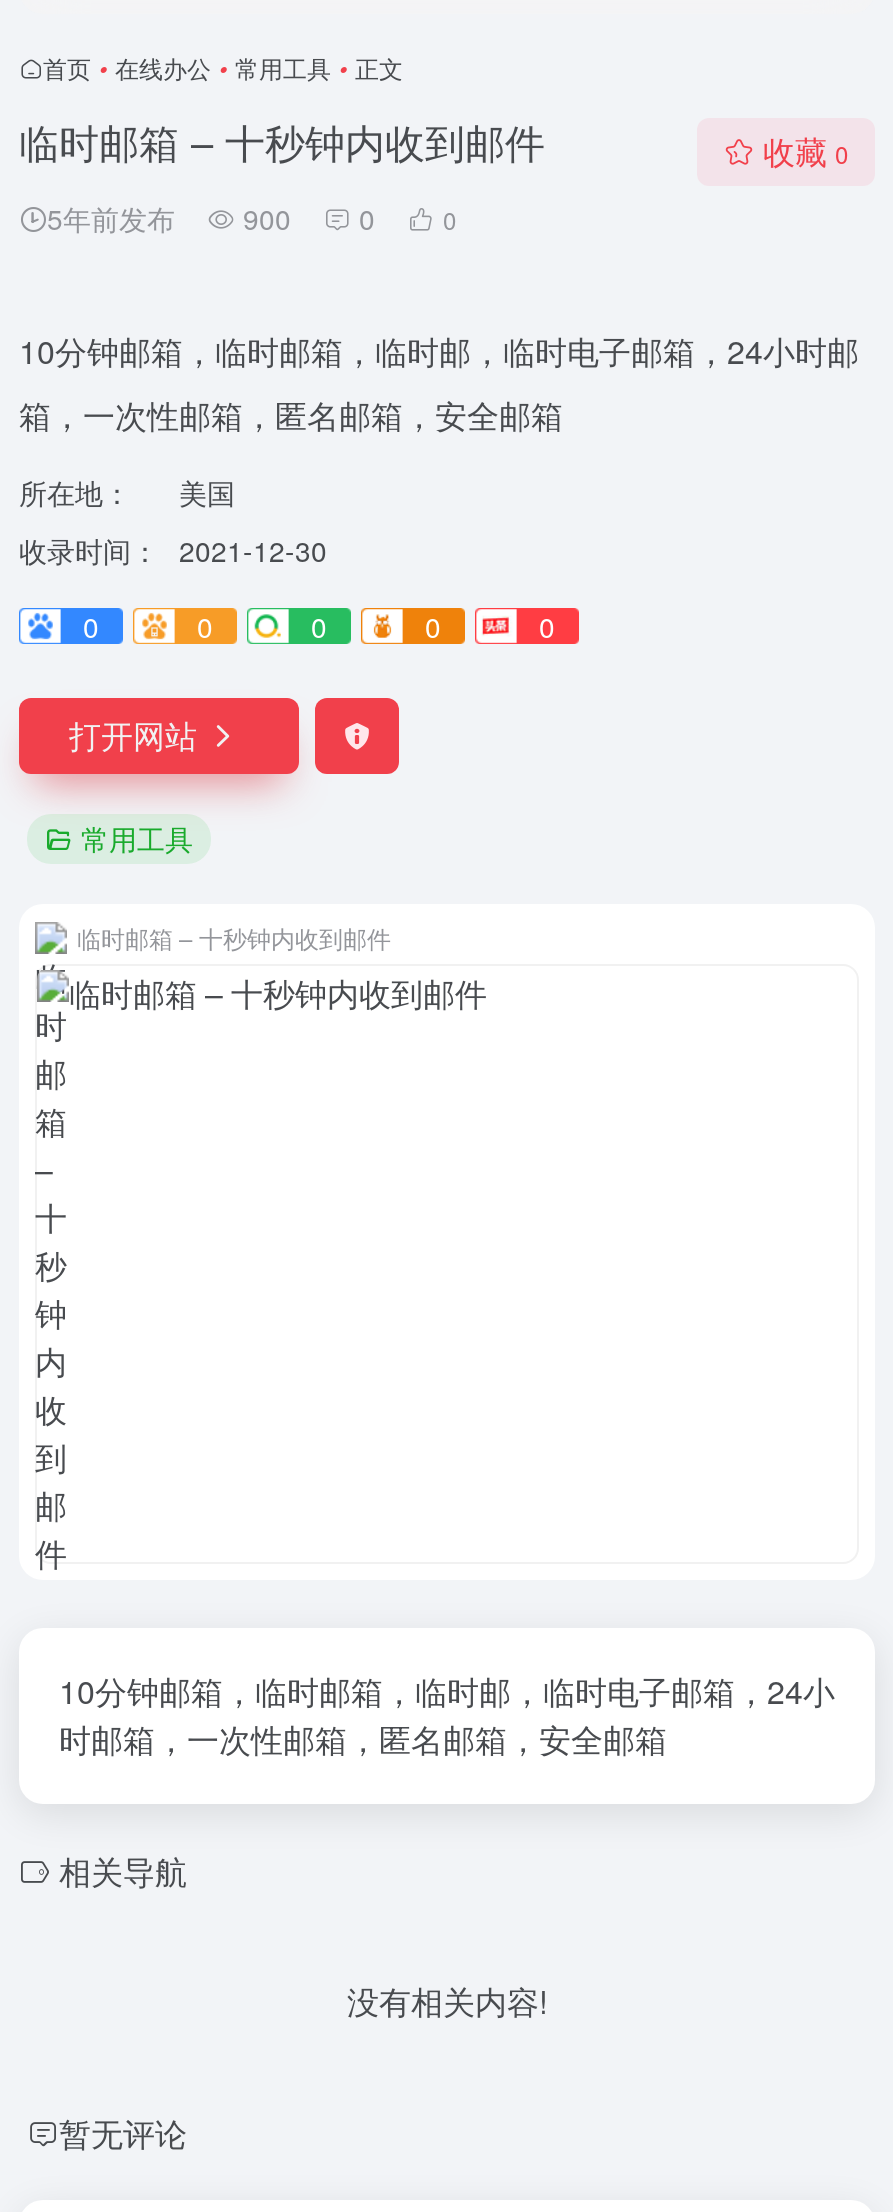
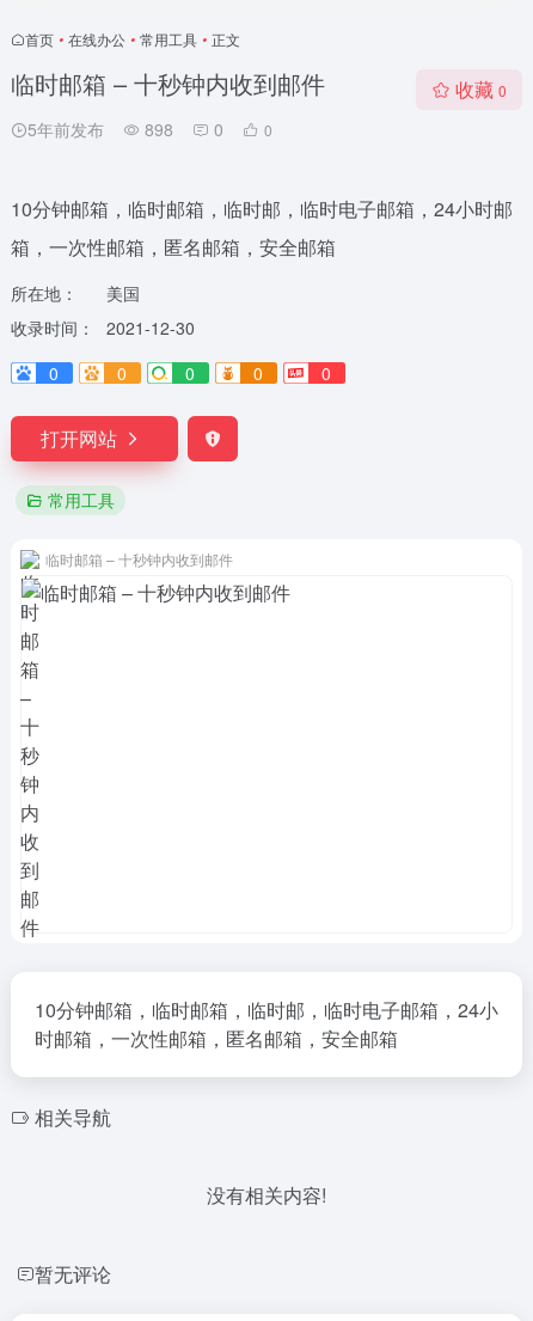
[47,198,457,238] 5年前发布 900 0 0 -> [27,117,272,141] 5年前发布 898 0 0

